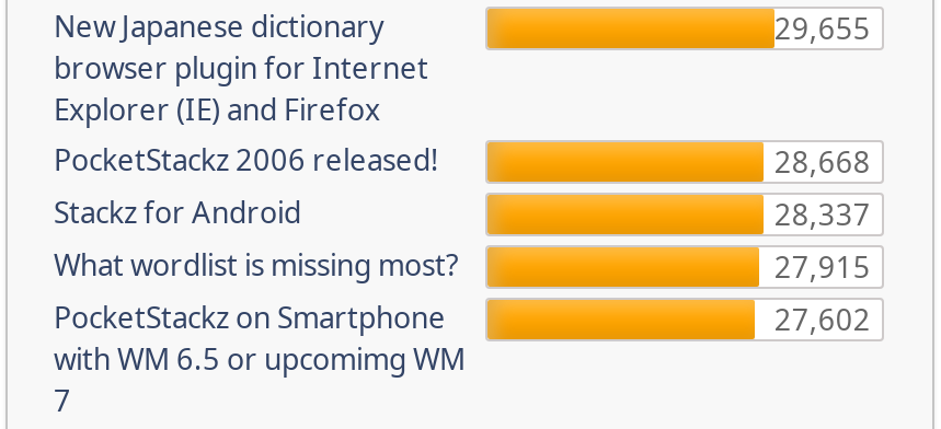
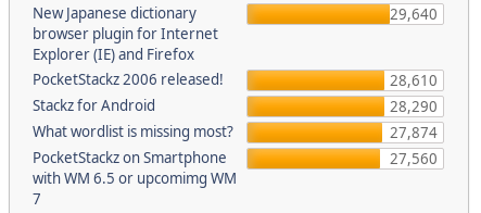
[774,9,870,48] 29,655 -> [390,4,437,24] 29,640
[774,142,870,182] 28,668 -> [390,71,437,90] 28,610
[774,195,870,234] 28,337 -> [390,97,437,116] 28,290
[774,247,870,287] 27,915 -> [390,123,437,142] 27,874
[774,300,870,339] 27,602 -> [390,149,437,168] 27,560

